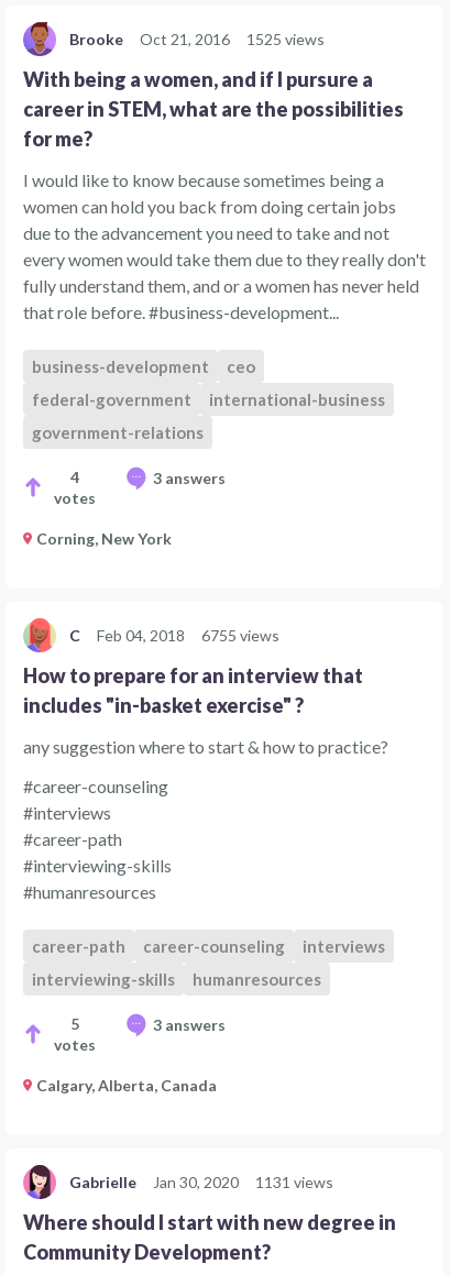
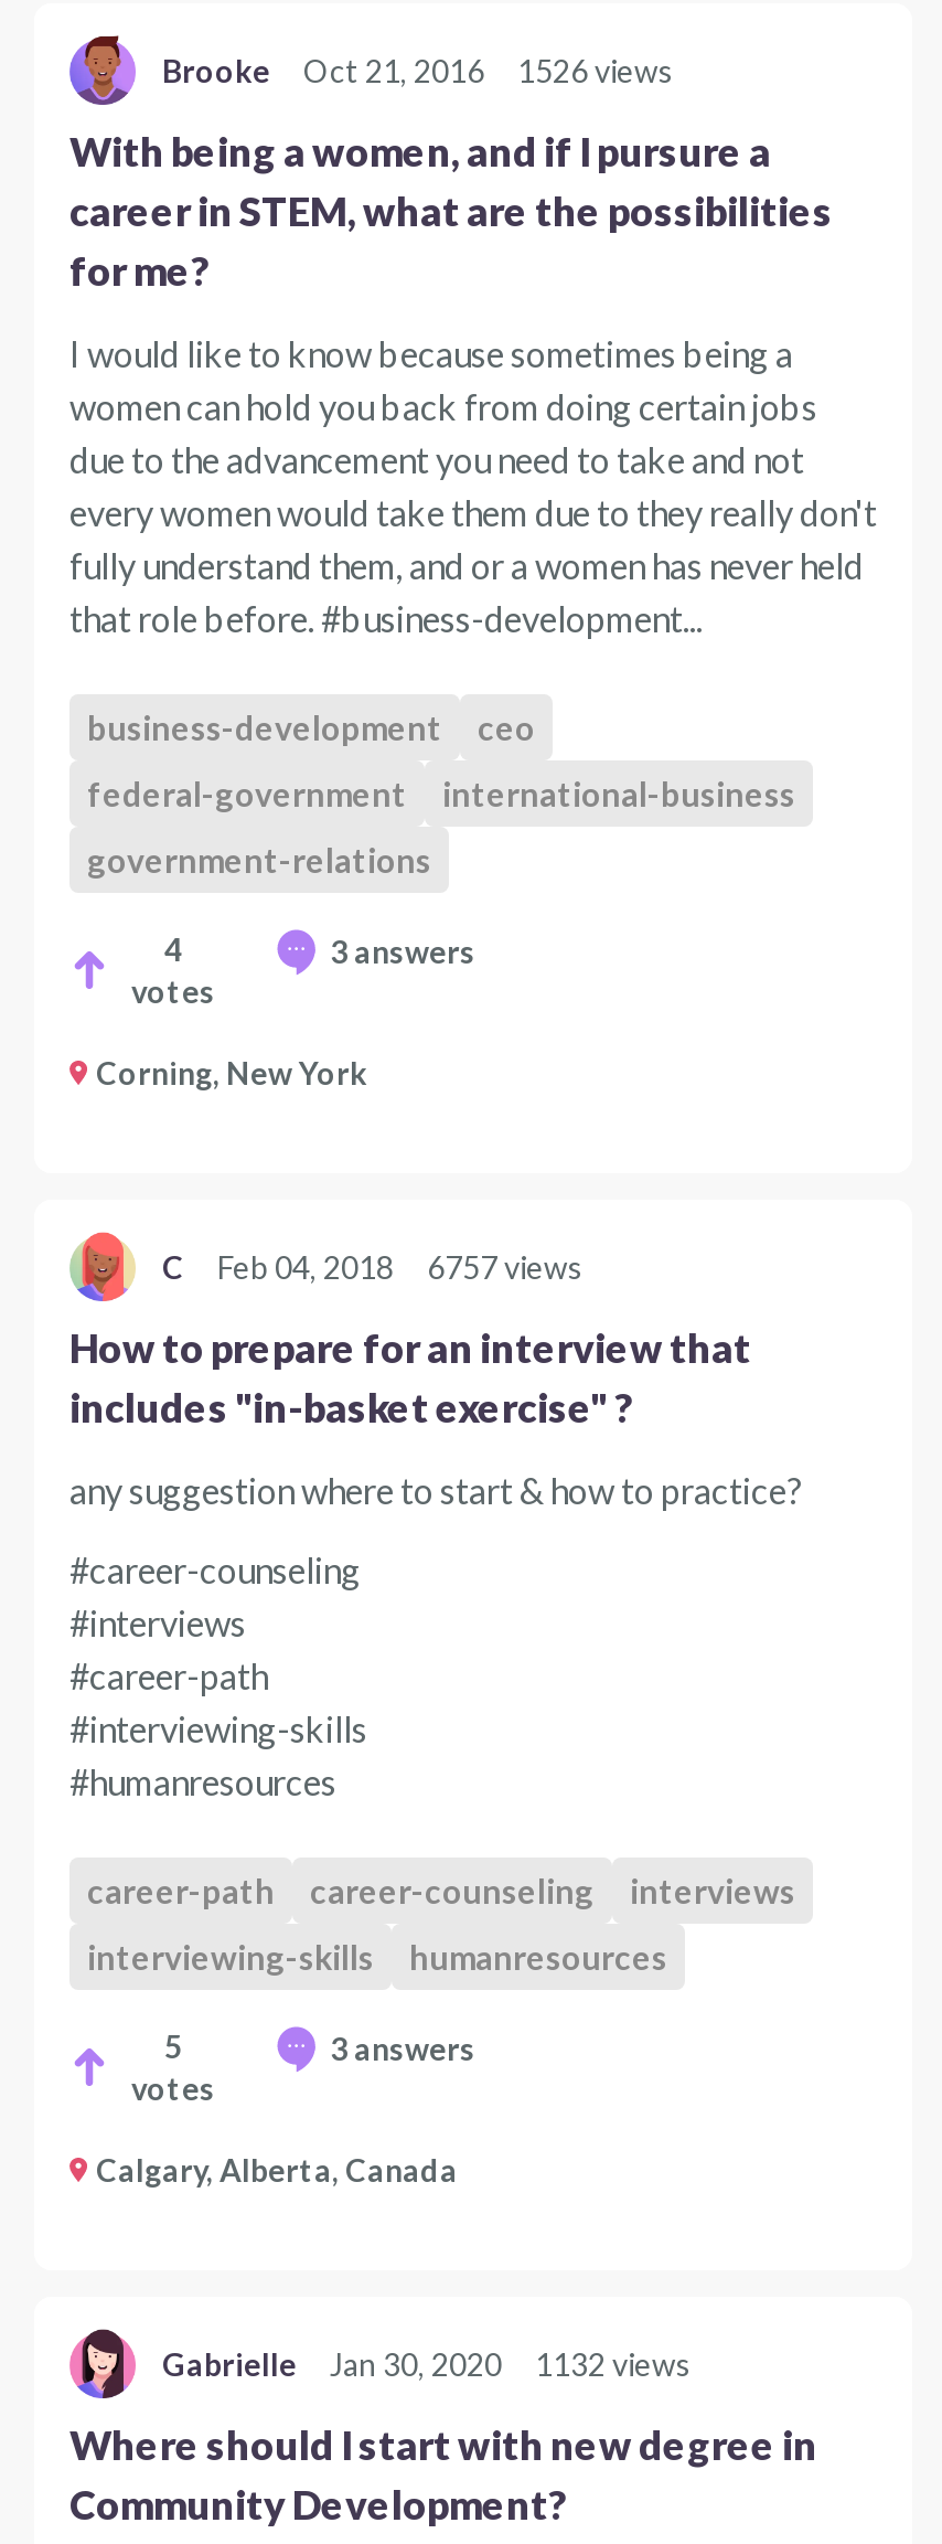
[69,30,325,48] Brooke Oct 21, 2016 1525 views -> [162,52,674,89] Brooke Oct 21, 2016 1526 views
[69,626,279,645] C Feb 04, 2018 6755 views -> [162,1248,584,1286] C Feb 04, 2018 6757 views
[69,1173,333,1191] Gabrielle Jan 30, 2020 1131 views -> [162,2345,692,2383] Gabrielle Jan 30, 2020 1132 views

